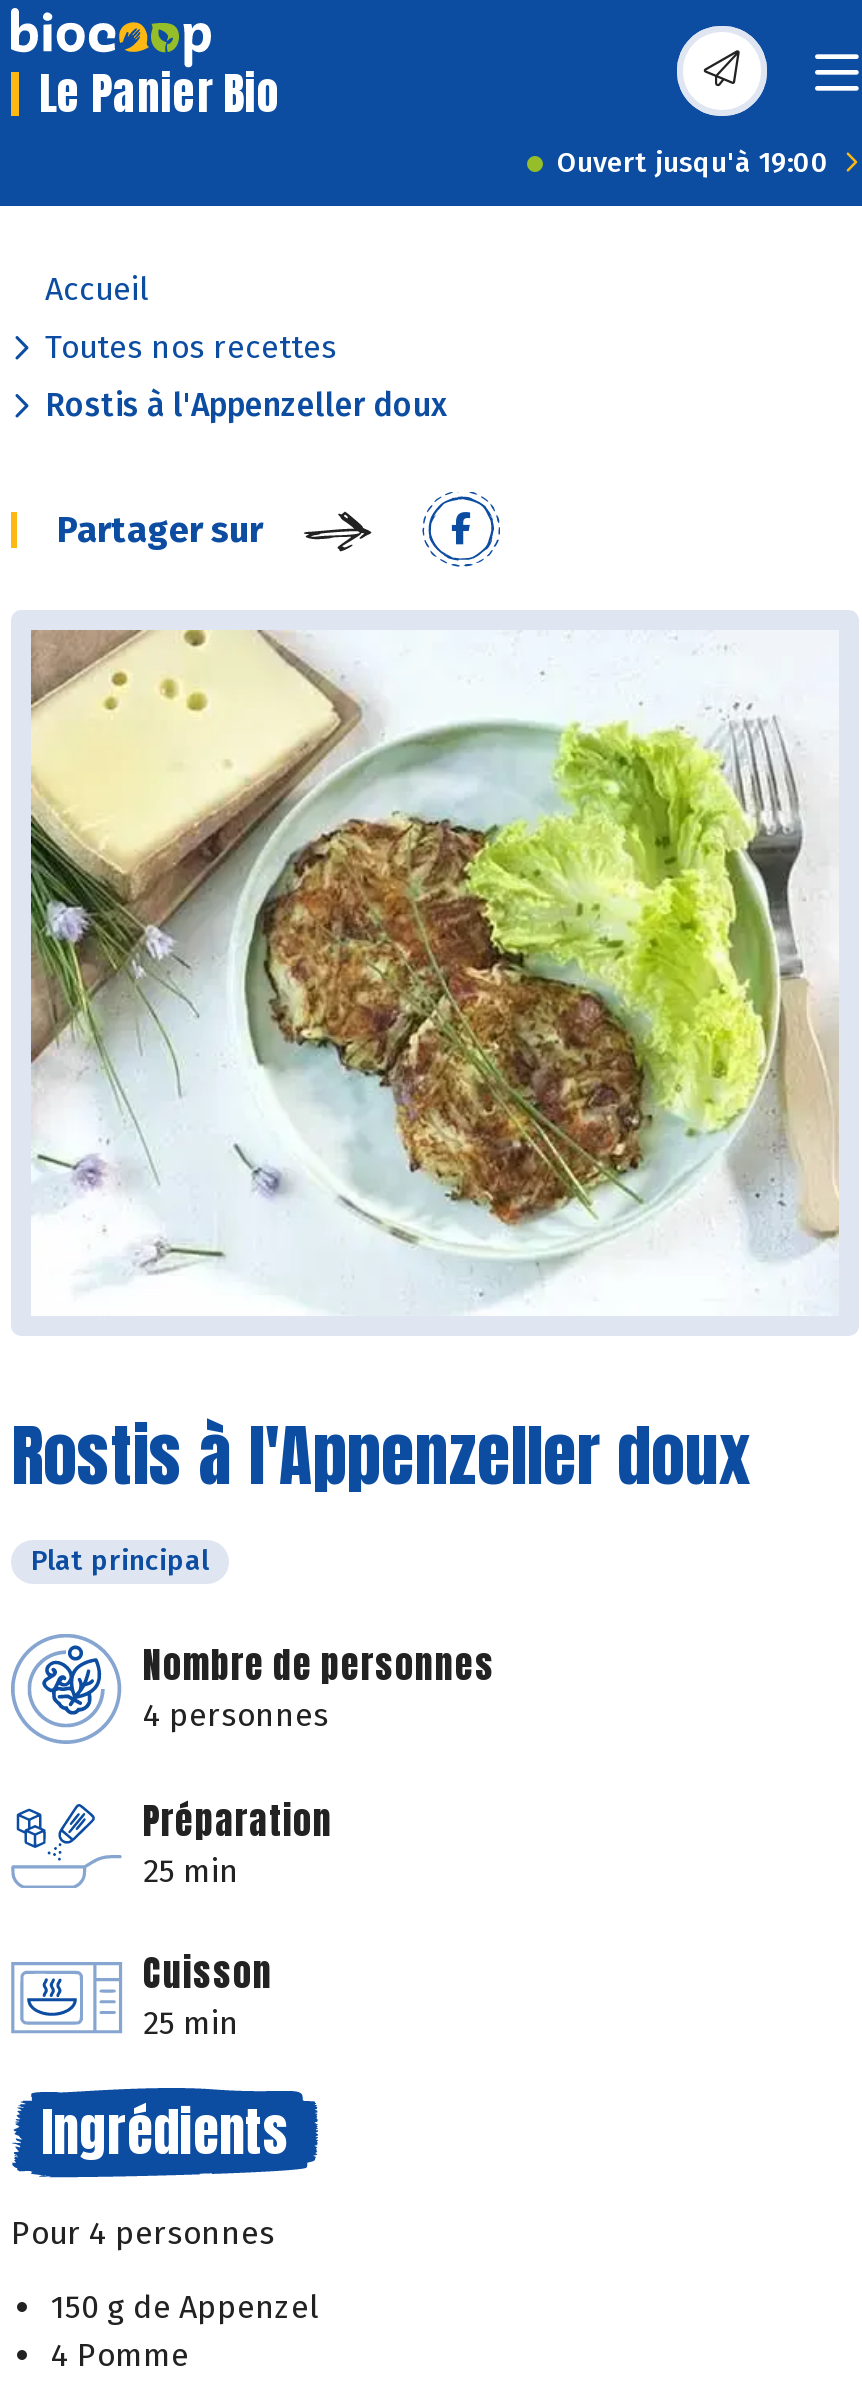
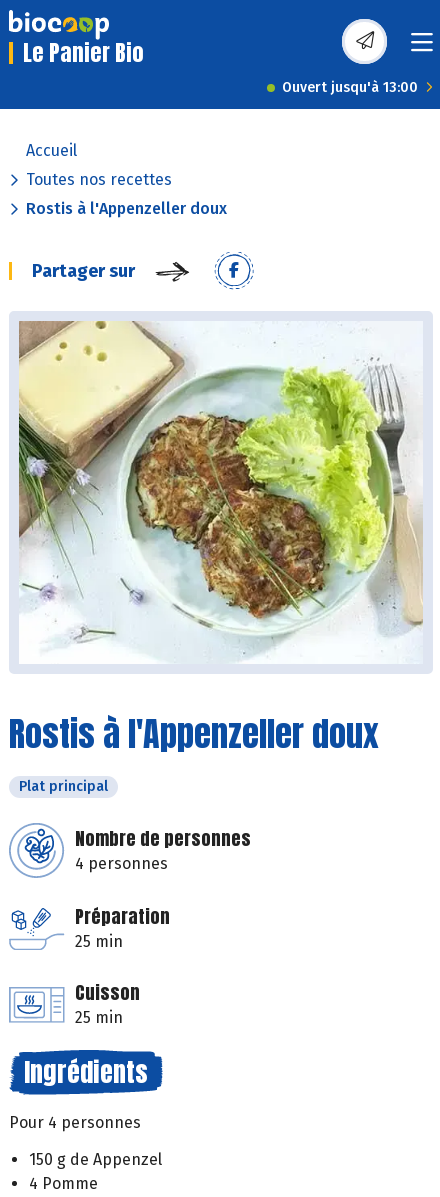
[557,146,829,180] Ouvert jusqu'à 19:00 -> [282,79,418,96] Ouvert jusqu'à 13:00

